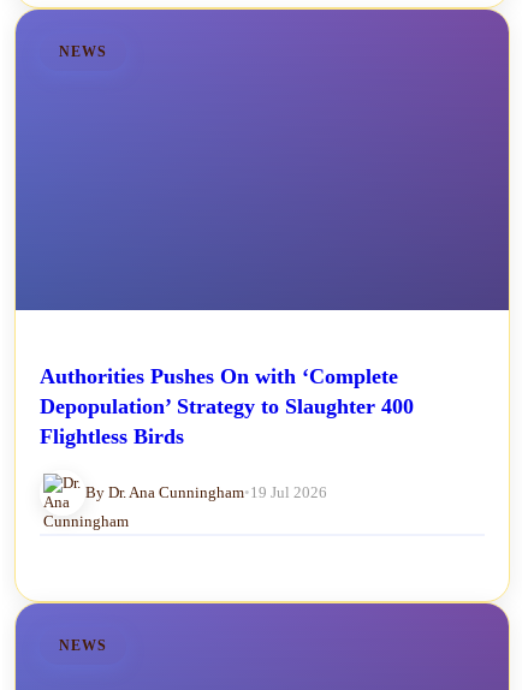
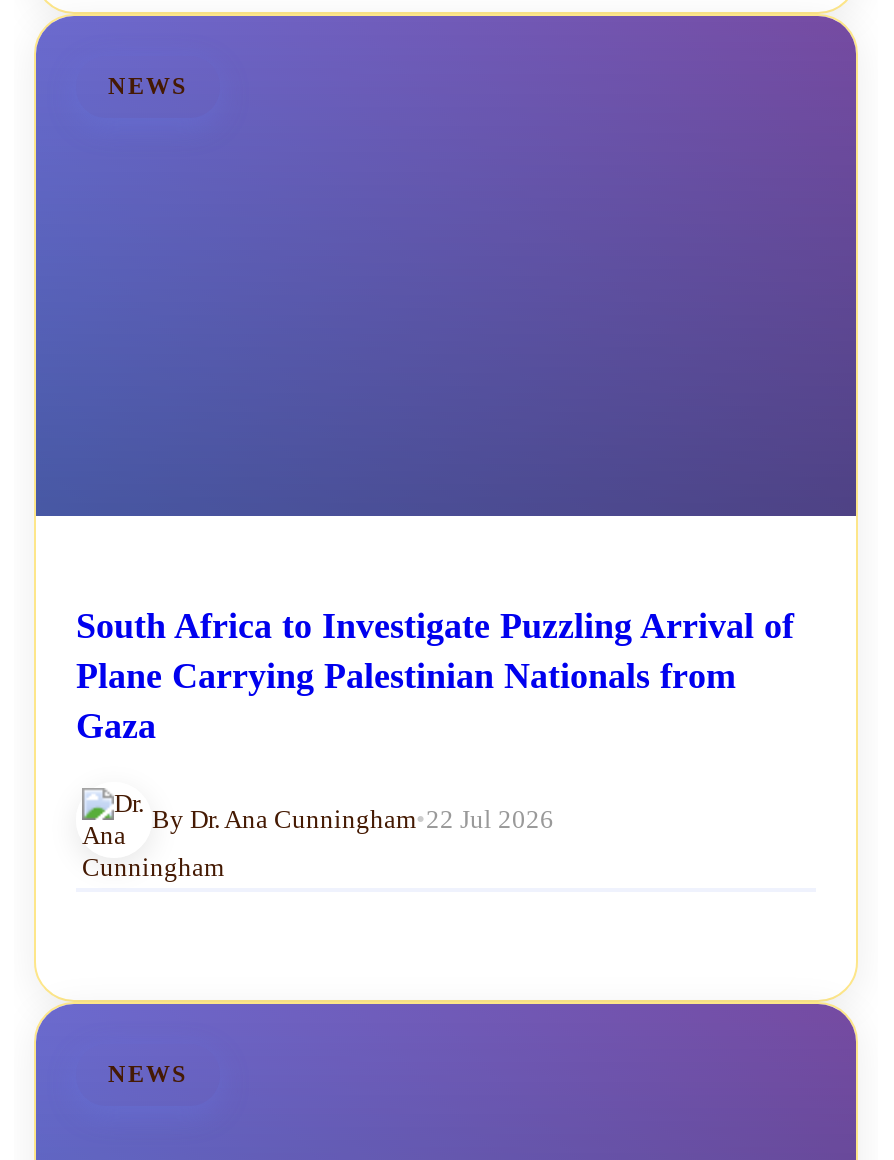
[40,364,414,448] Authorities Pushes On with ‘Complete | Depopulation’ Strategy to Slaughter 400 | Flightless Birds -> [76,606,794,746] South Africa to Investigate Puzzling Arrival of | Plane Carrying Palestinian Nationals from | Gaza
[85,483,327,501] By Dr. Ana Cunningham • 19 Jul 2026 -> [152,804,554,834] By Dr. Ana Cunningham • 22 Jul 2026

